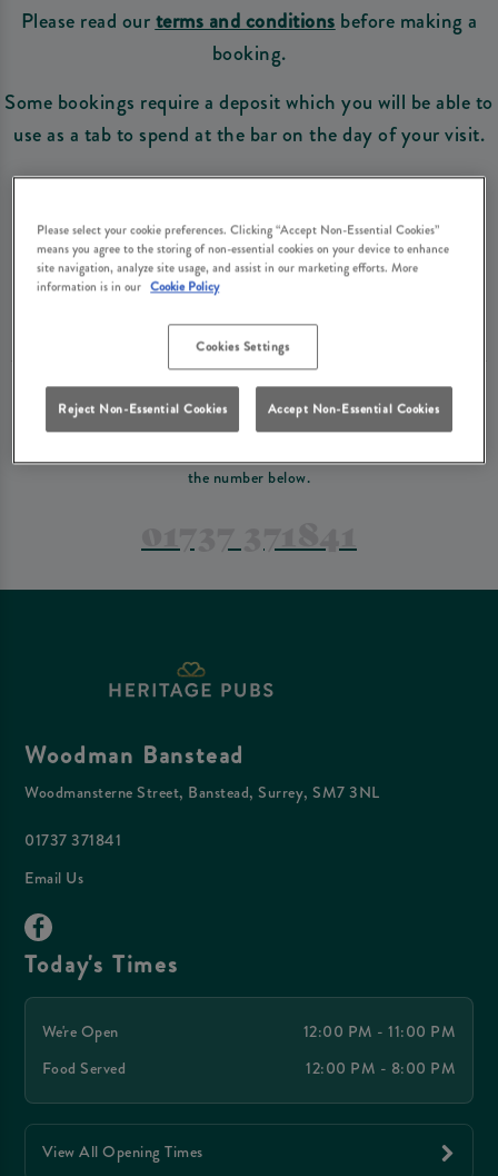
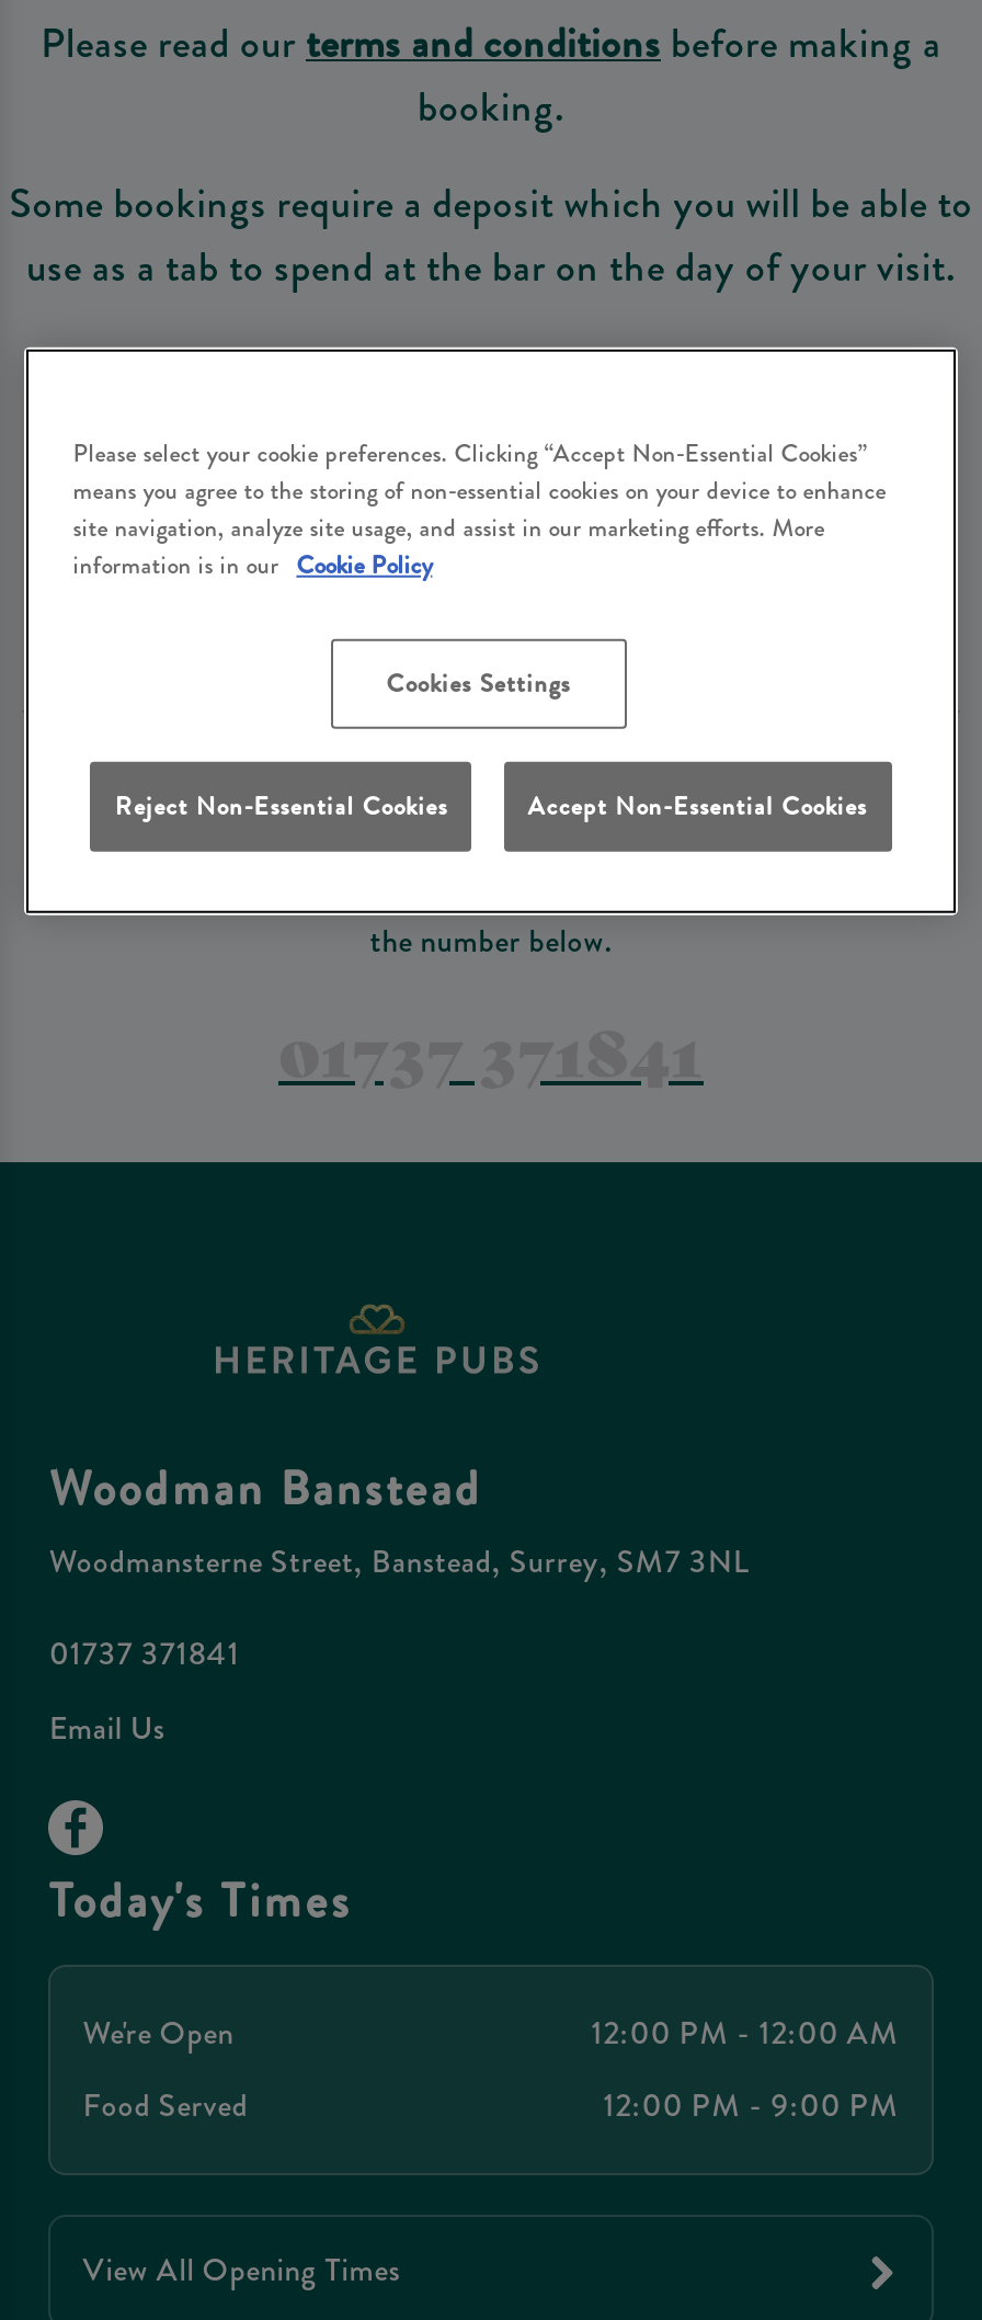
[303,1021,456,1043] 12:00 PM - 11:00 PM -> [591,2011,899,2058] 12:00 PM - 12:00 AM
[306,1057,456,1079] 12:00 PM - 8:00 PM -> [603,2083,899,2129] 12:00 PM - 9:00 PM

